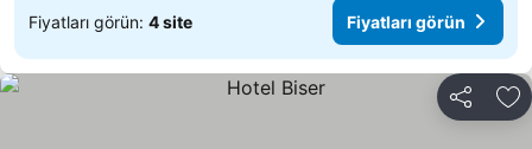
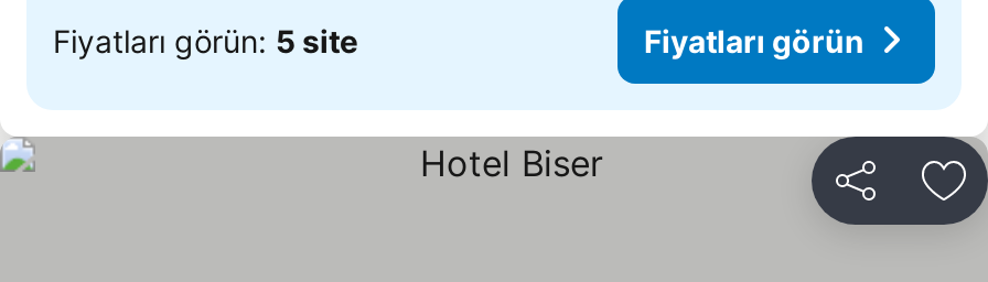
[28,11,192,31] Fiyatları görün: 4 site -> [53,21,357,58] Fiyatları görün: 5 site

